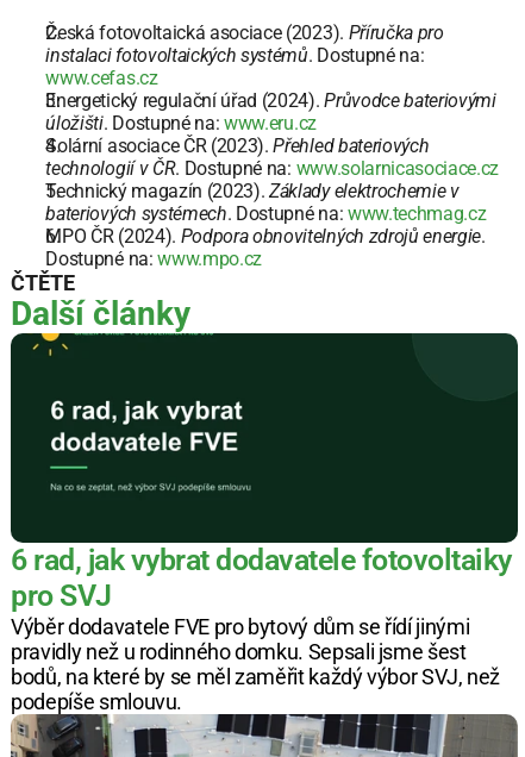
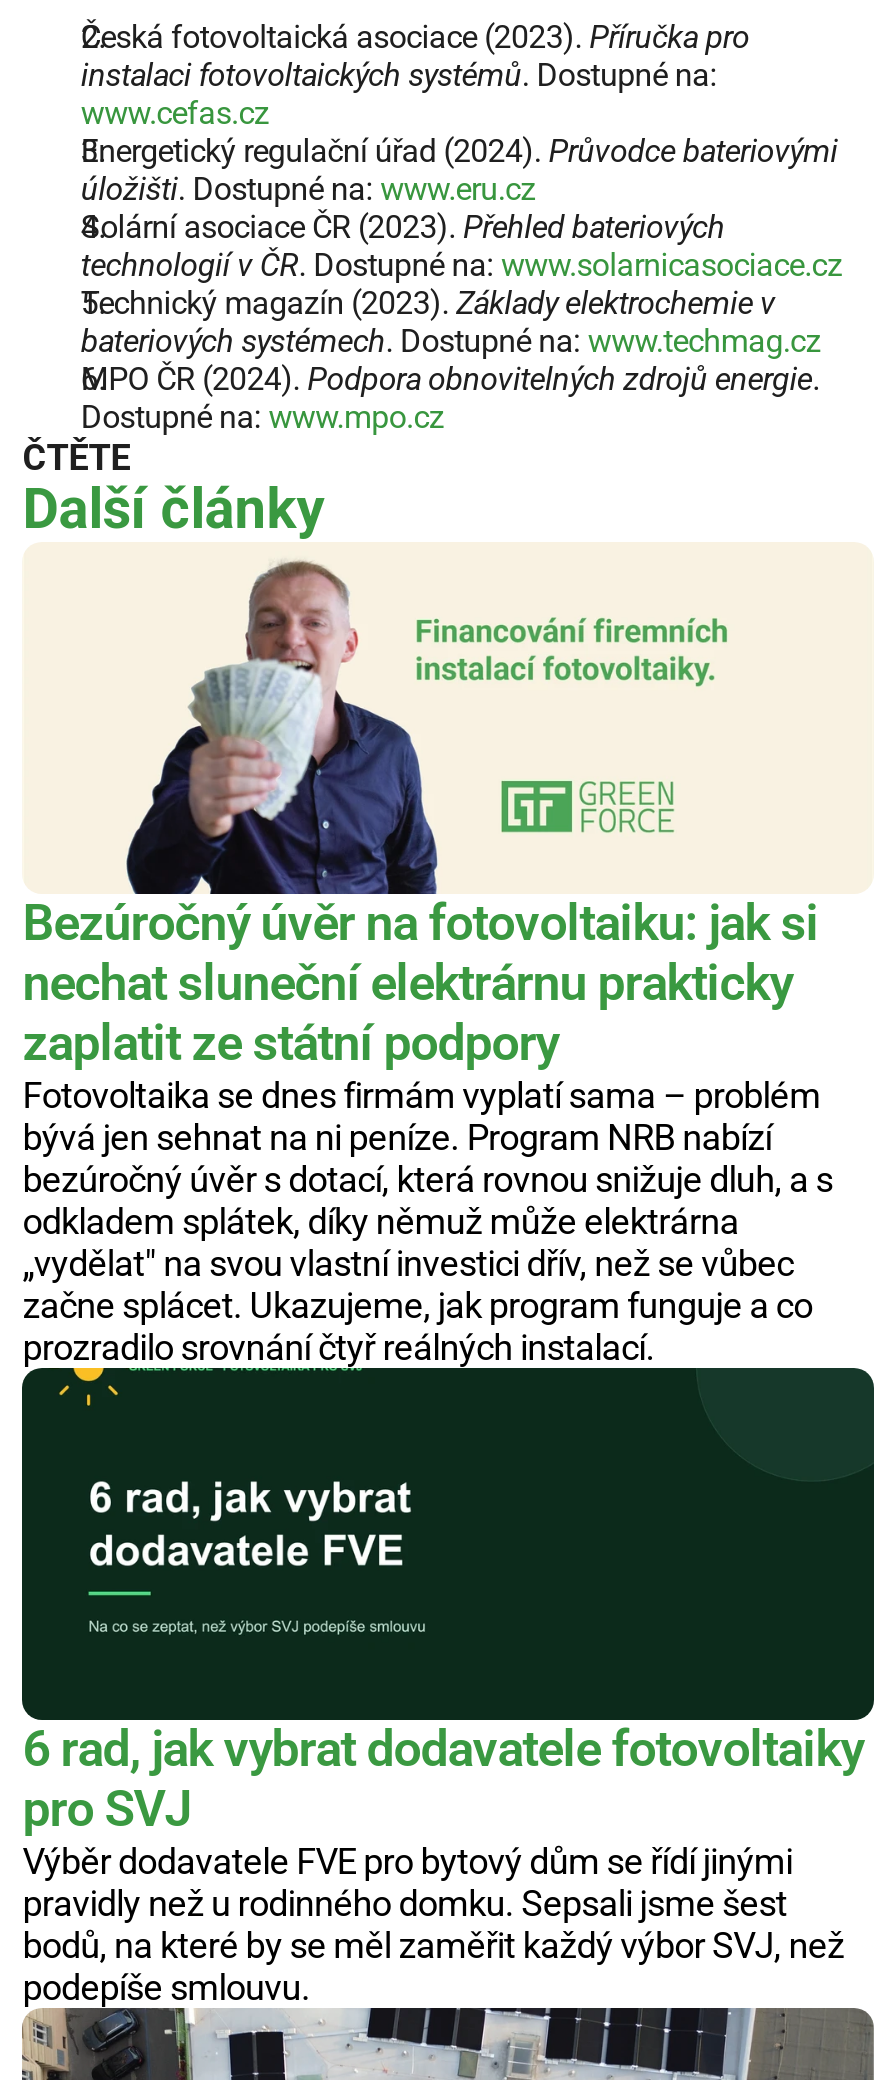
none -> [22,554,833,1367] [image] | Bezúročný úvěr na fotovoltaiku: jak si | nechat sluneční elektrárnu prakticky | zaplatit ze státní podpory | Fotovoltaika se dnes firmám vyplatí sama – problém | bývá jen sehnat na ni peníze. Program NRB nabízí | bezúročný úvěr s dotací, která rovnou snižuje dluh, a s | odkladem splátek, díky němuž může elektrárna | „vydělat" na svou vlastní investici dřív, než se vůbec | začne splácet. Ukazujeme, jak program funguje a co | prozradilo srovnání čtyř reálných instalací.

